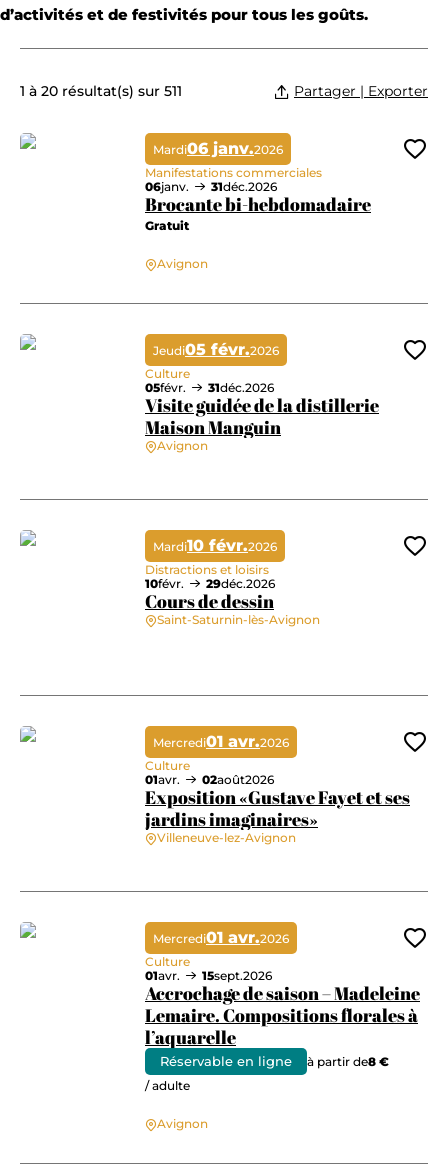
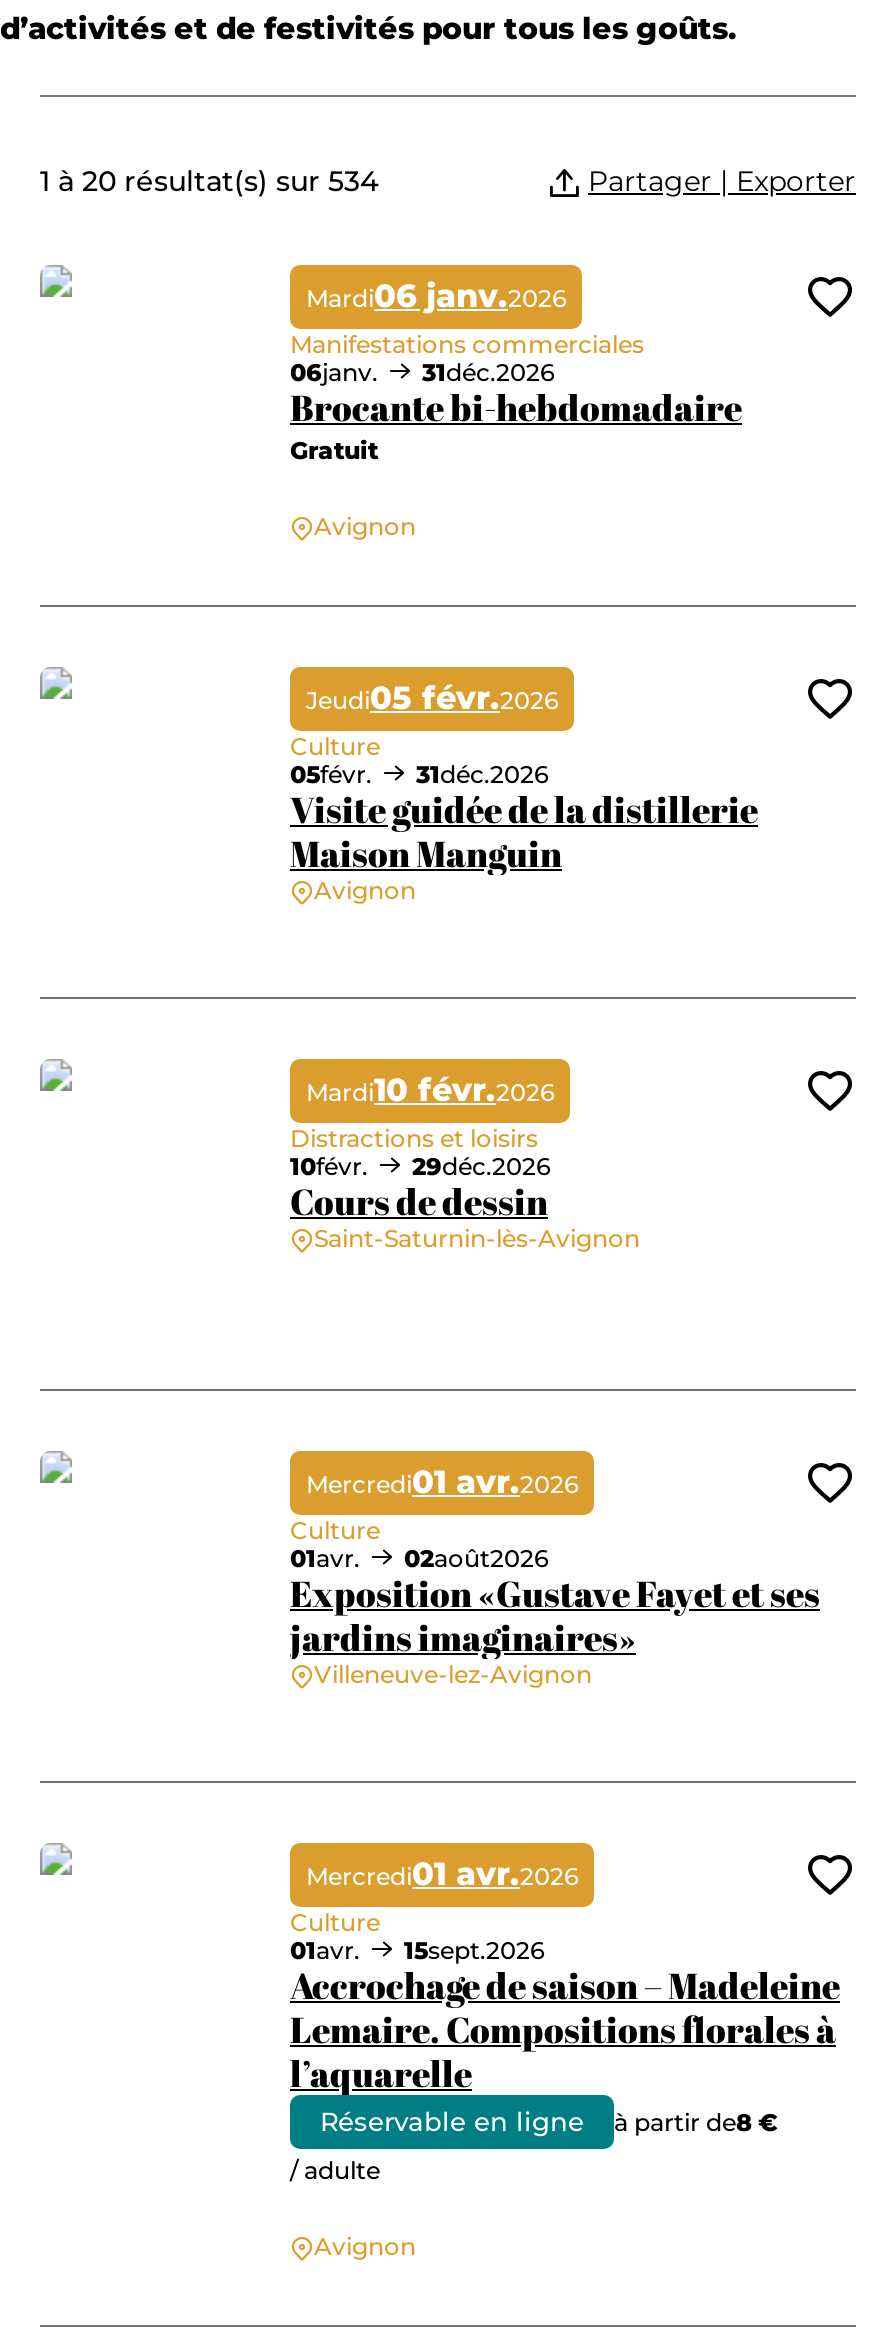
[20,82,182,100] 1 à 20 résultat(s) sur 511 -> [40,163,378,199] 1 à 20 résultat(s) sur 534

